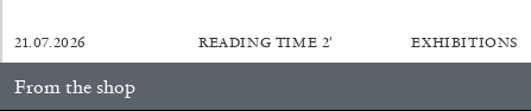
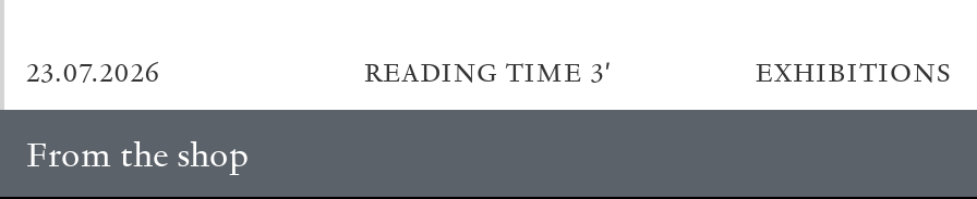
[14,34,334,50] 21.07.2026 | READING TIME 2′ -> [26,57,613,87] 23.07.2026 | READING TIME 3′

